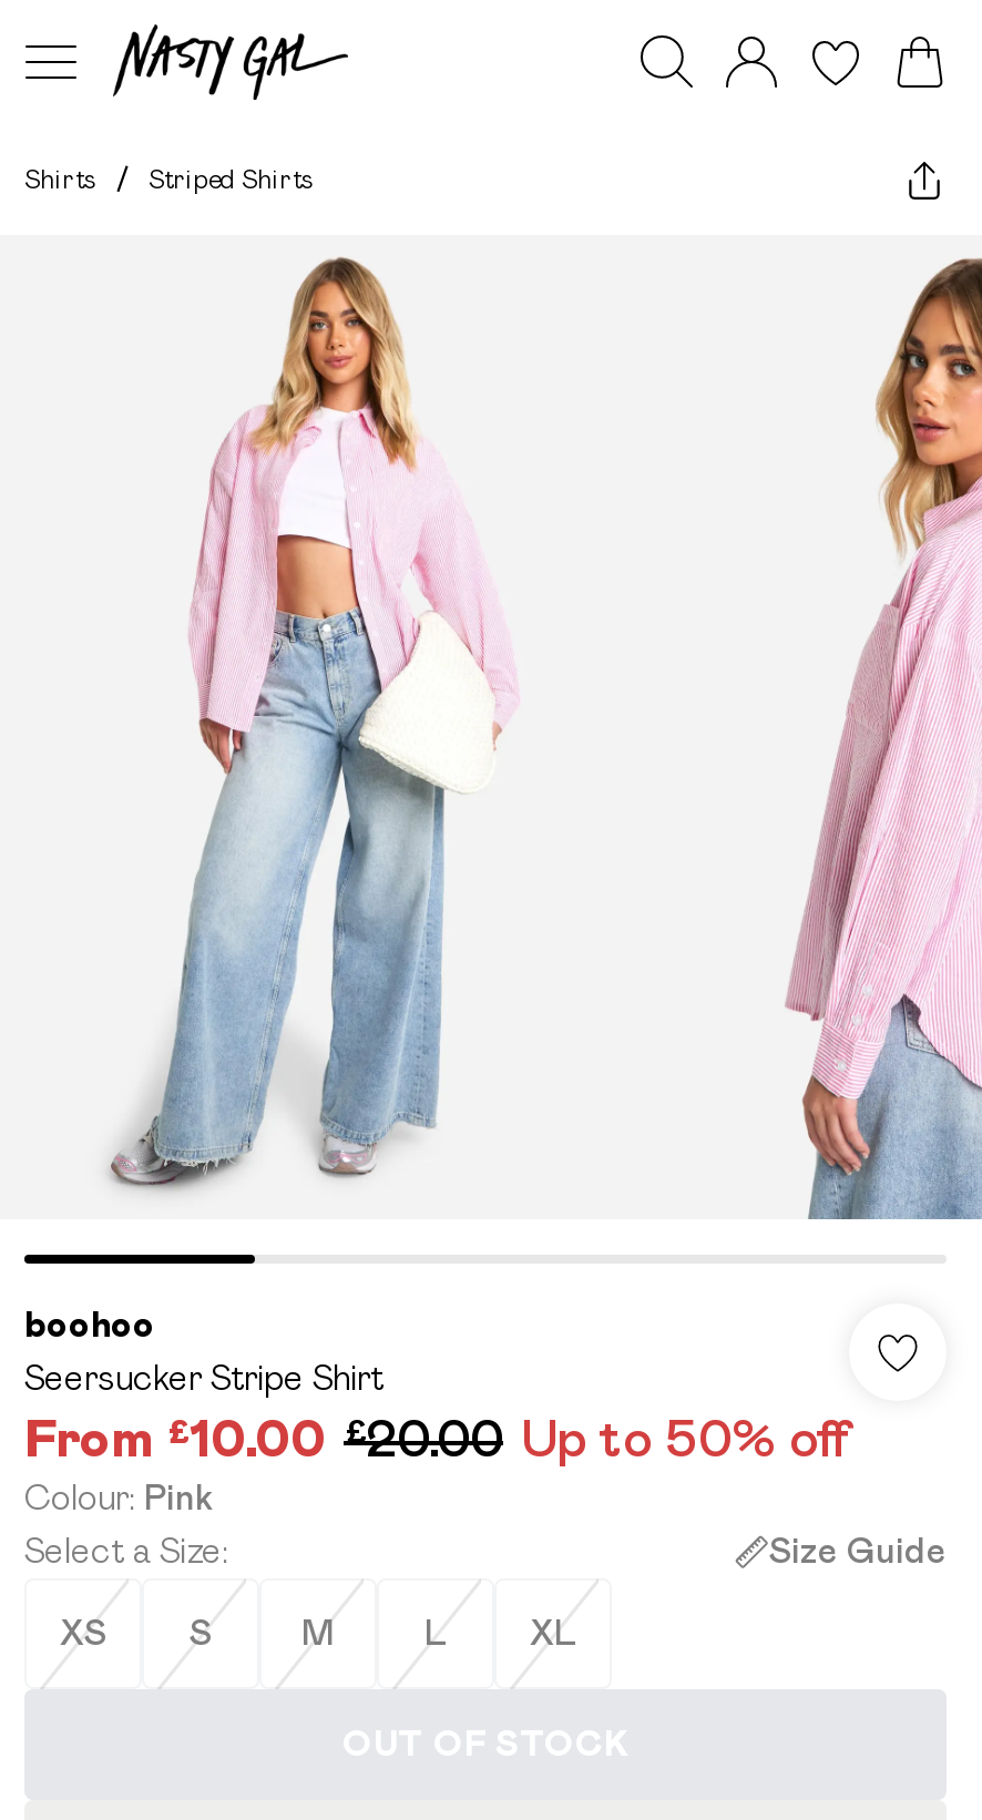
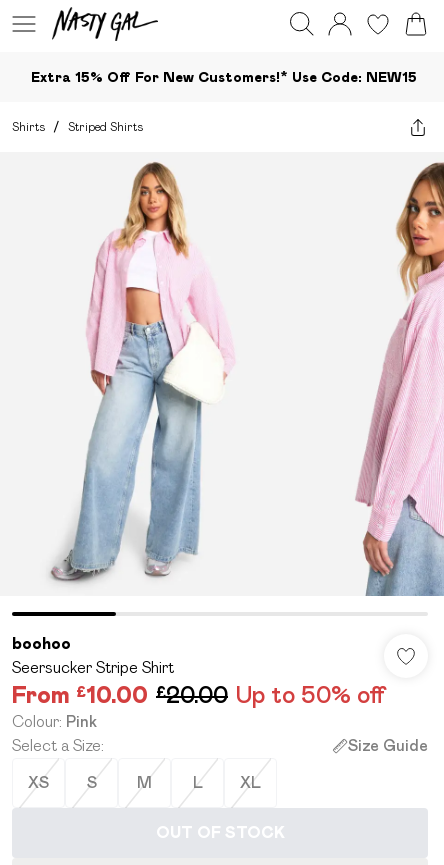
none -> [31,68,417,84] Extra 15% Off For New Customers!* Use Code: NEW15

